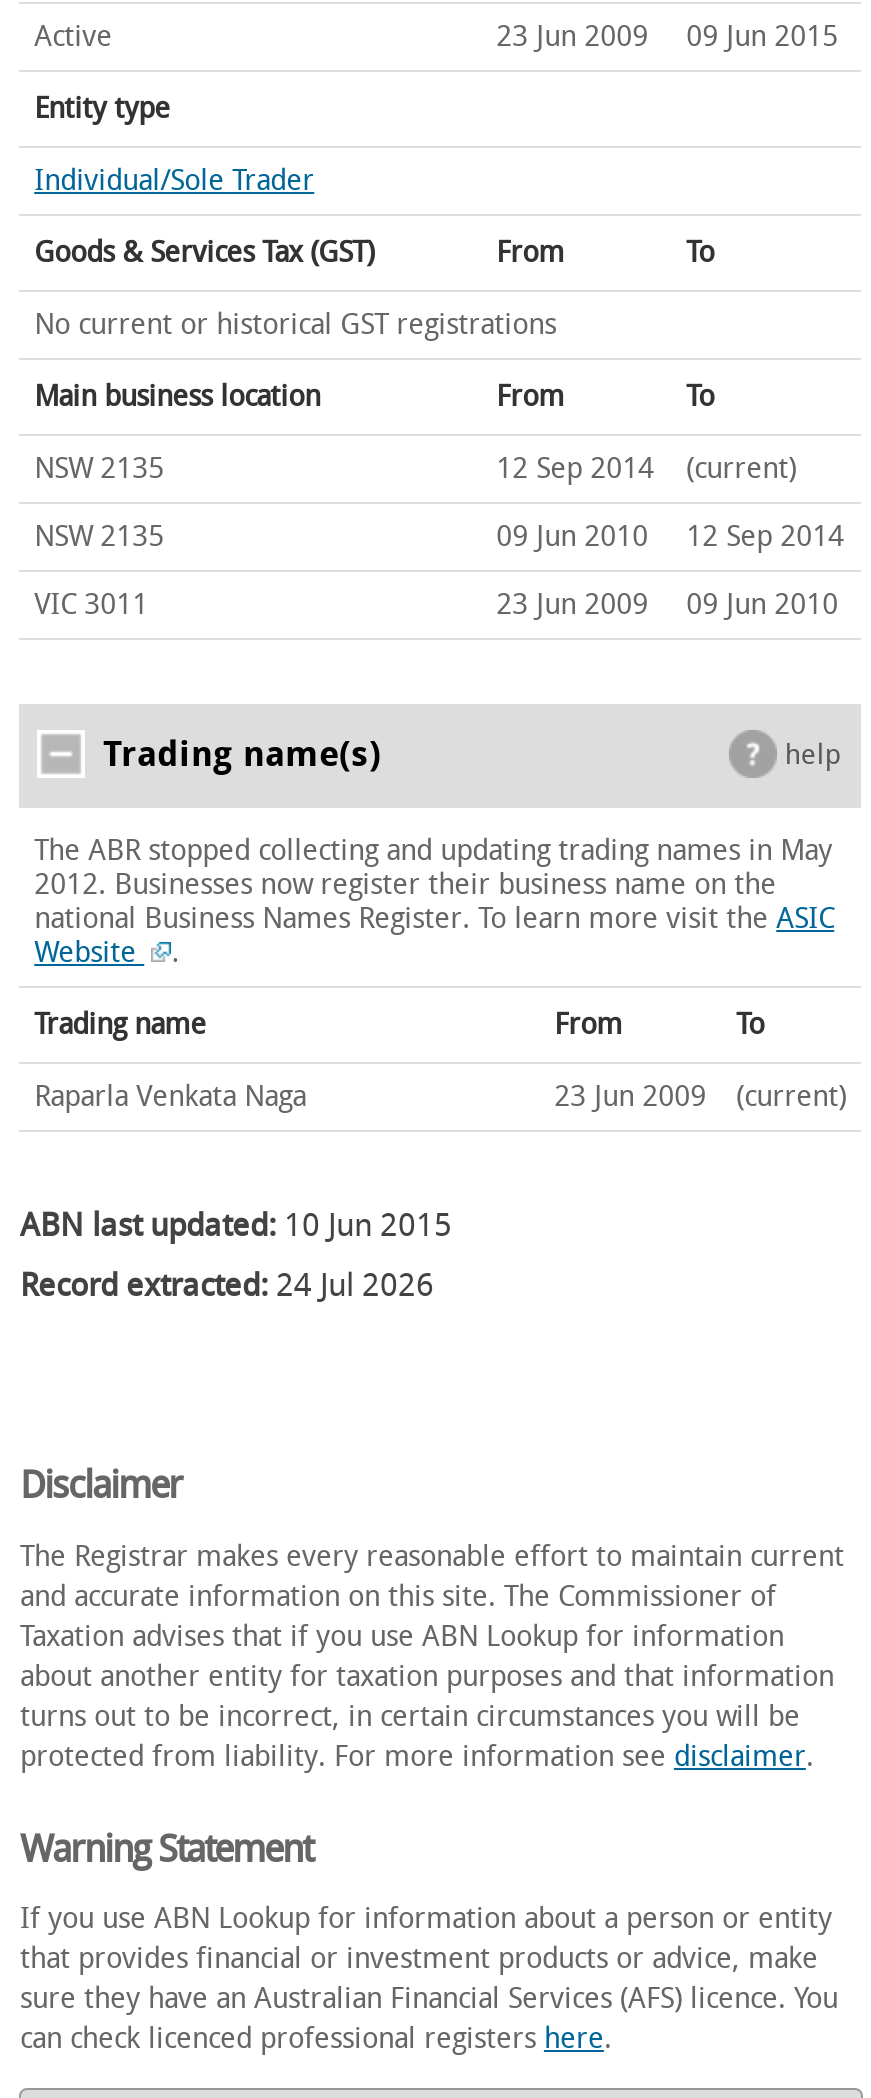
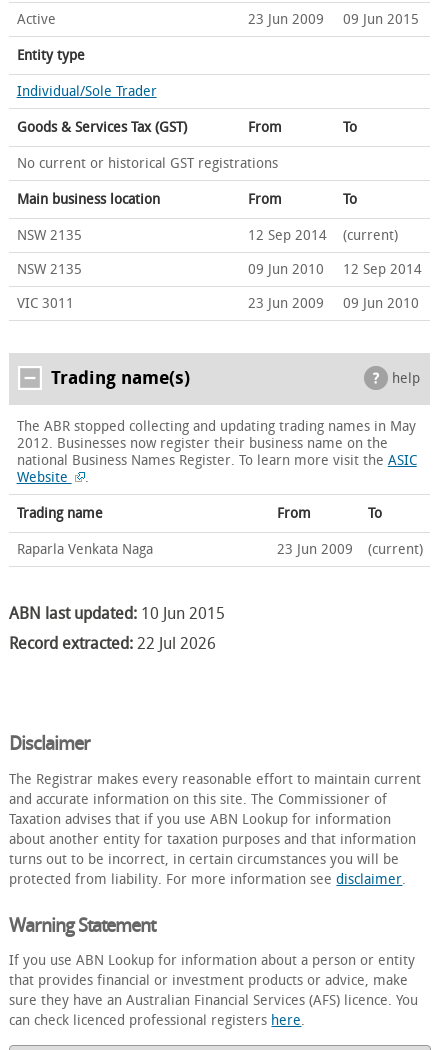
[20,1265,434,1303] Record extracted: 24 Jul 2026 -> [9,634,216,653] Record extracted: 22 Jul 2026

